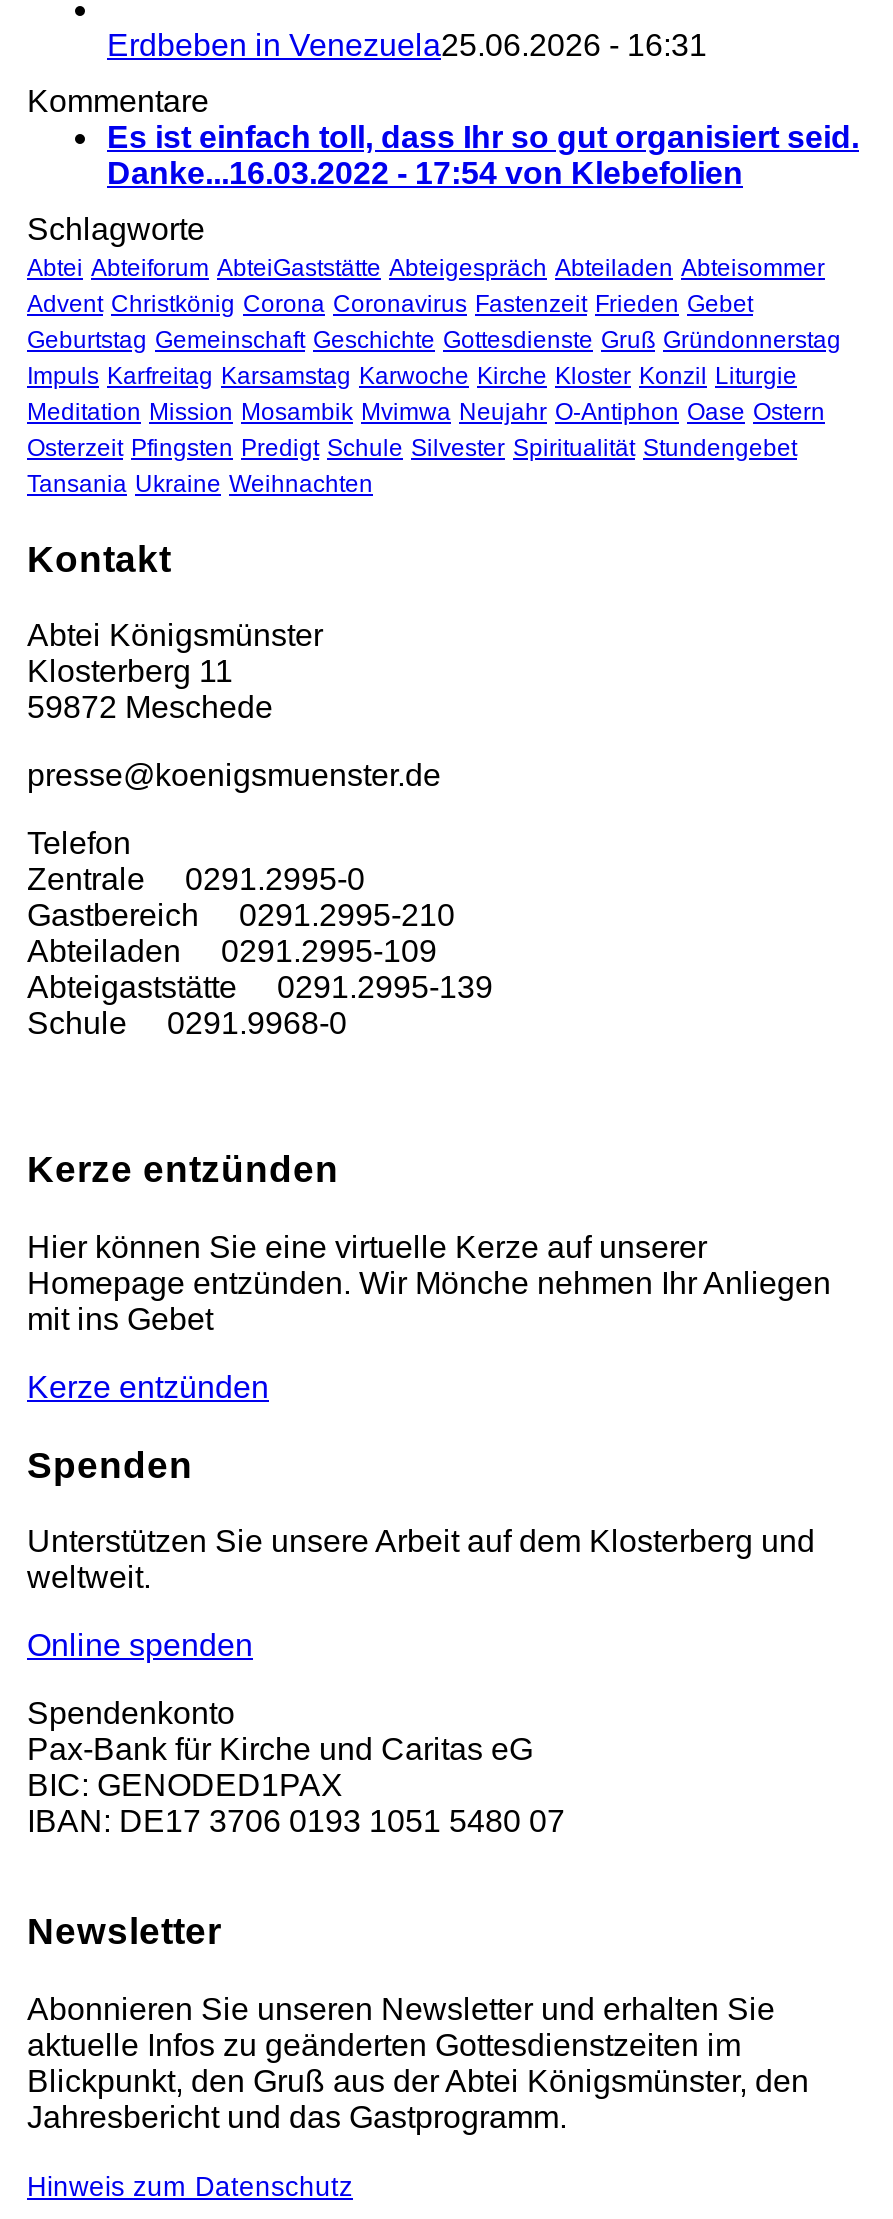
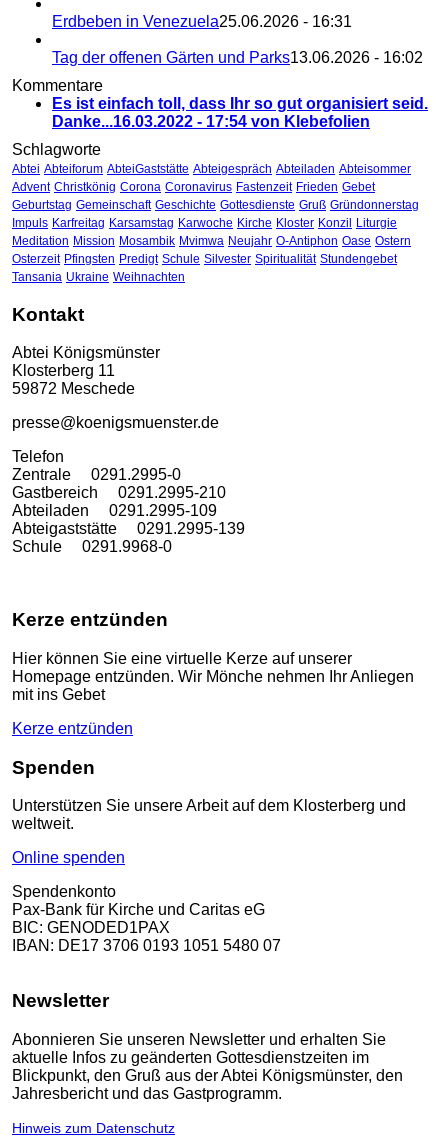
none -> [52,49,423,66] Tag der offenen Gärten und Parks13.06.2026 - 16:02

